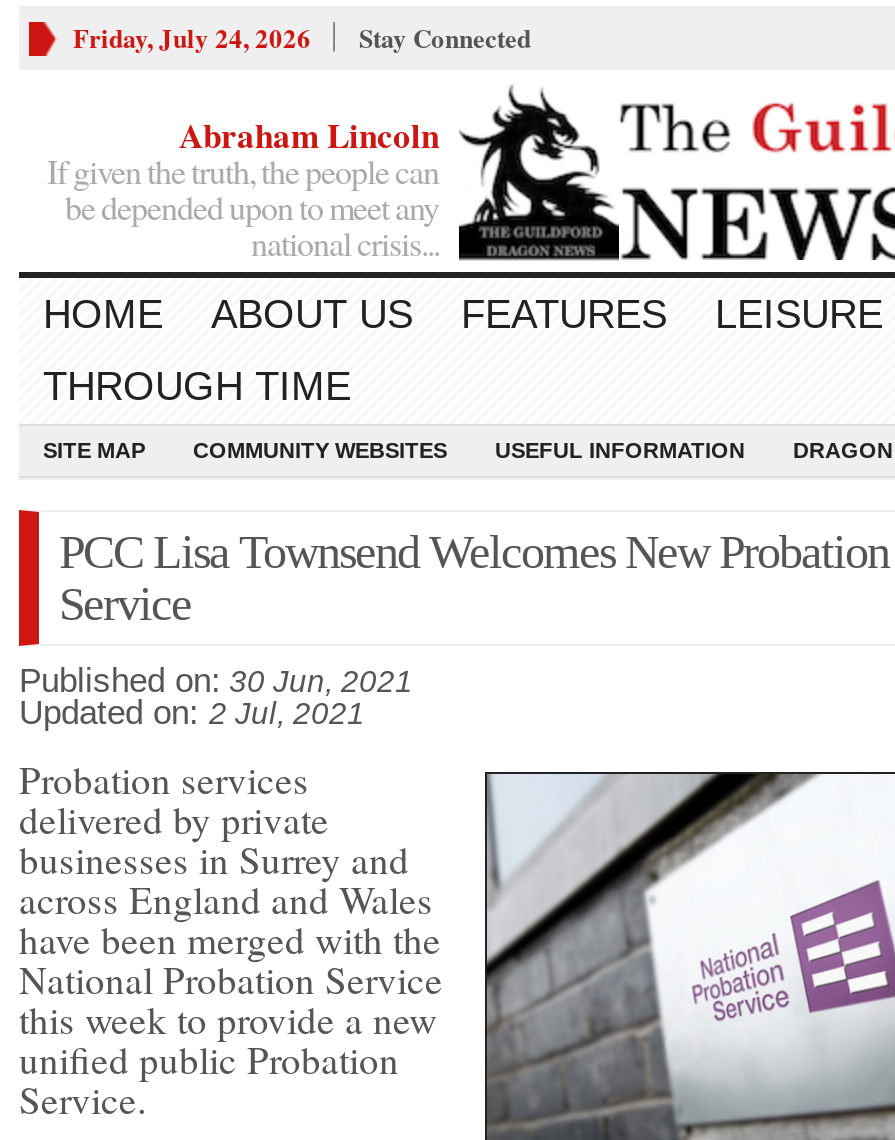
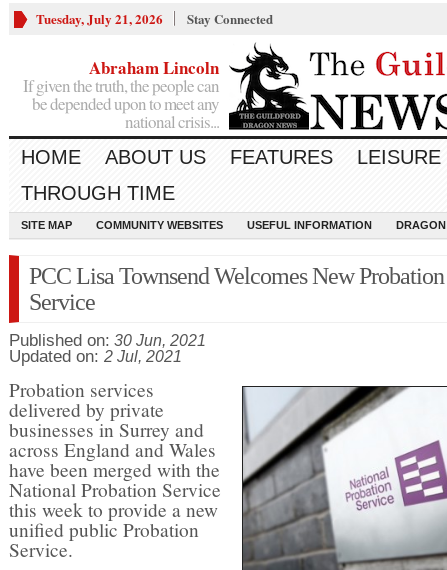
[73,18,531,56] Friday, July 24, 2026 Stay Connected -> [36,9,273,28] Tuesday, July 21, 2026 Stay Connected

